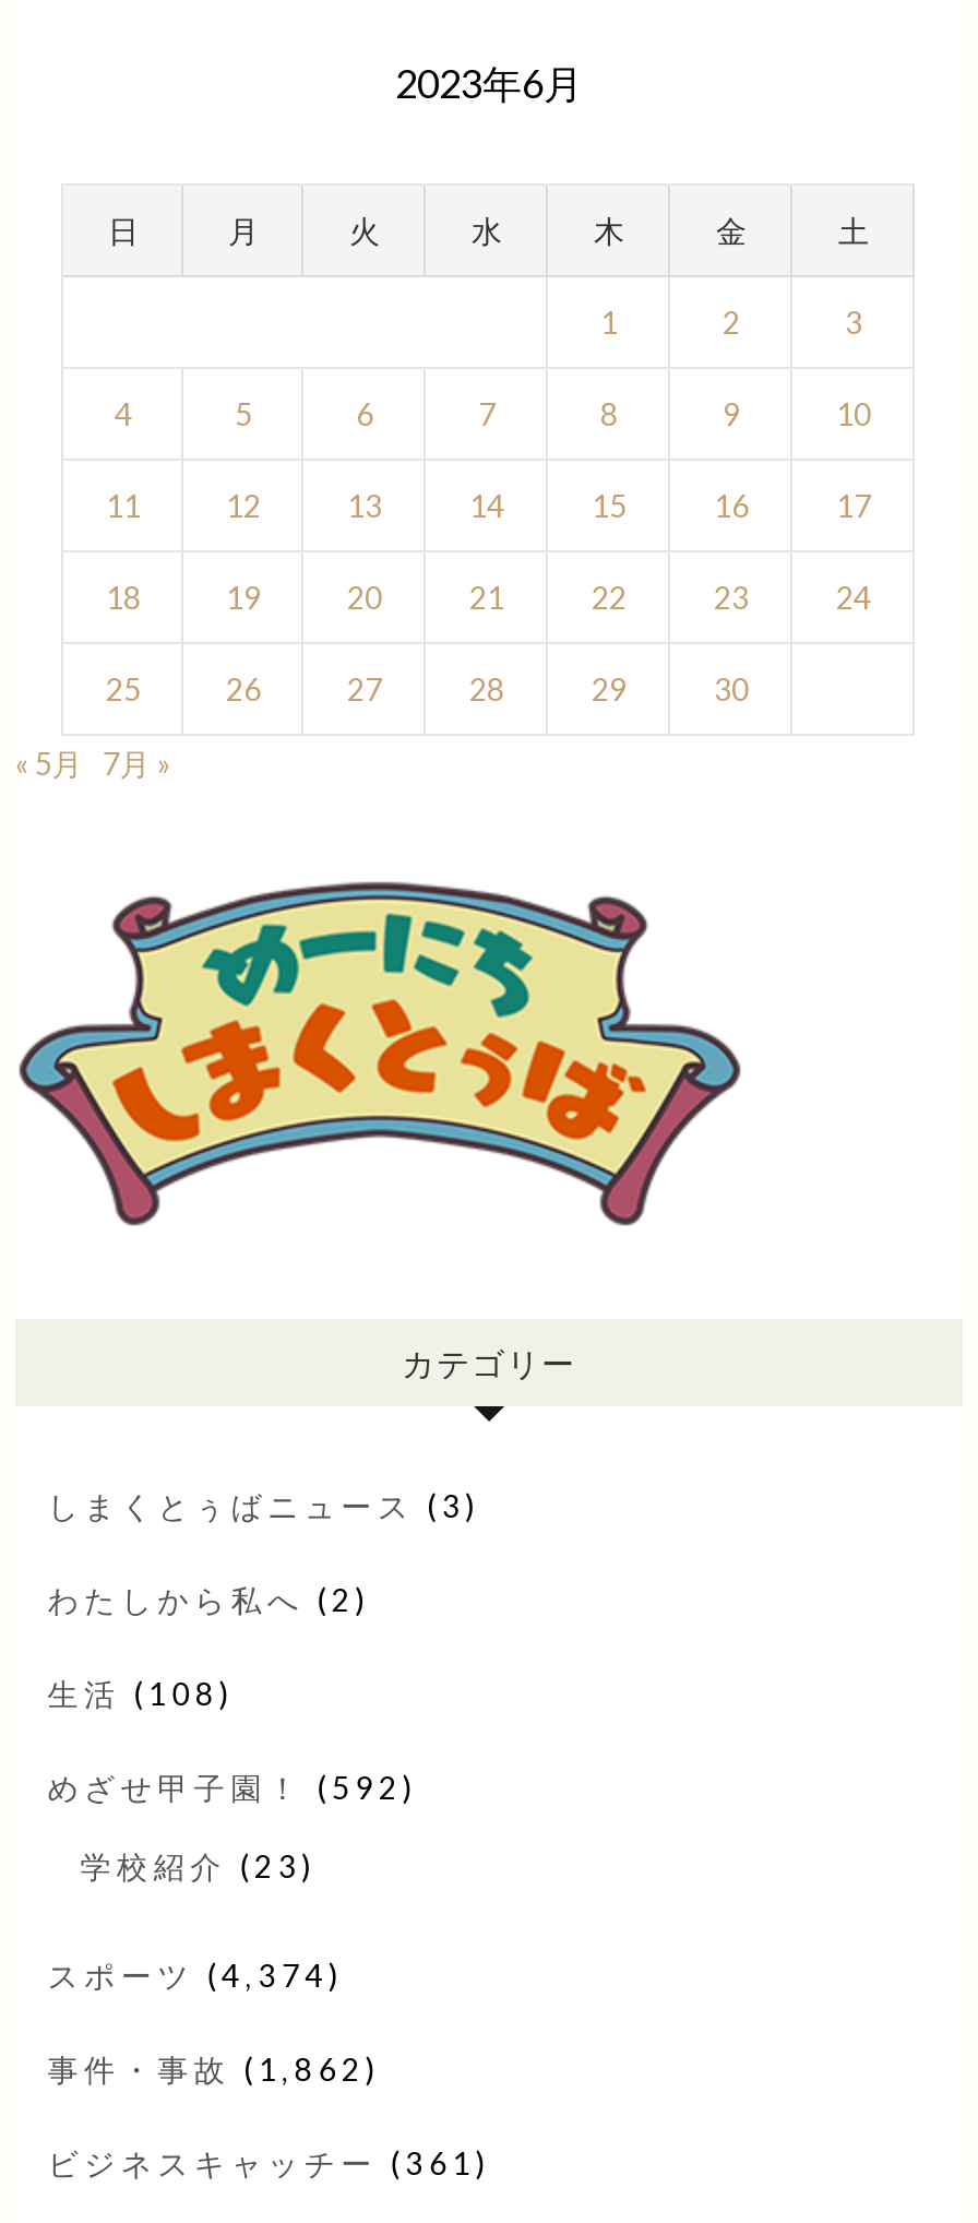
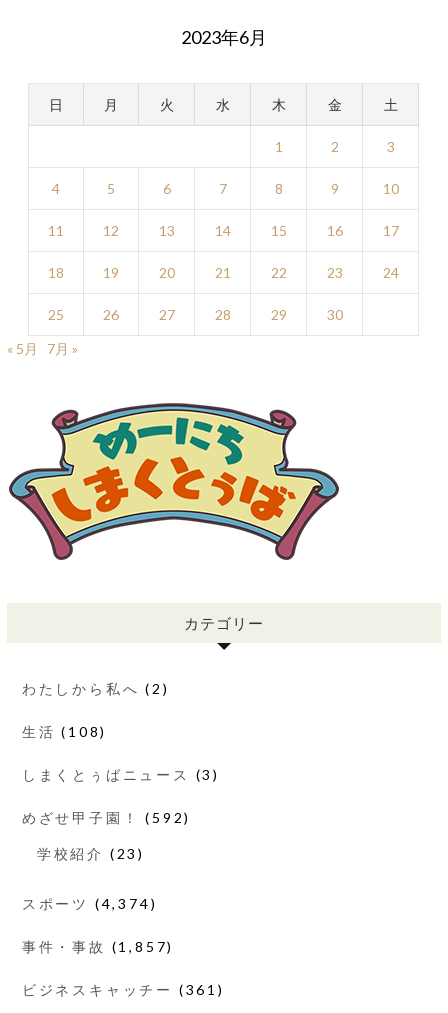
moved [47,1487,480,1524] -> [22,766,220,783]: しまくとぅばニュース(3)
moved [47,1581,370,1712] -> [22,680,169,740]: わたしから私へ(2) | 生活(108)
[47,2050,380,2087] 事件・事故(1,862) -> [22,938,174,955] 事件・事故(1,857)

